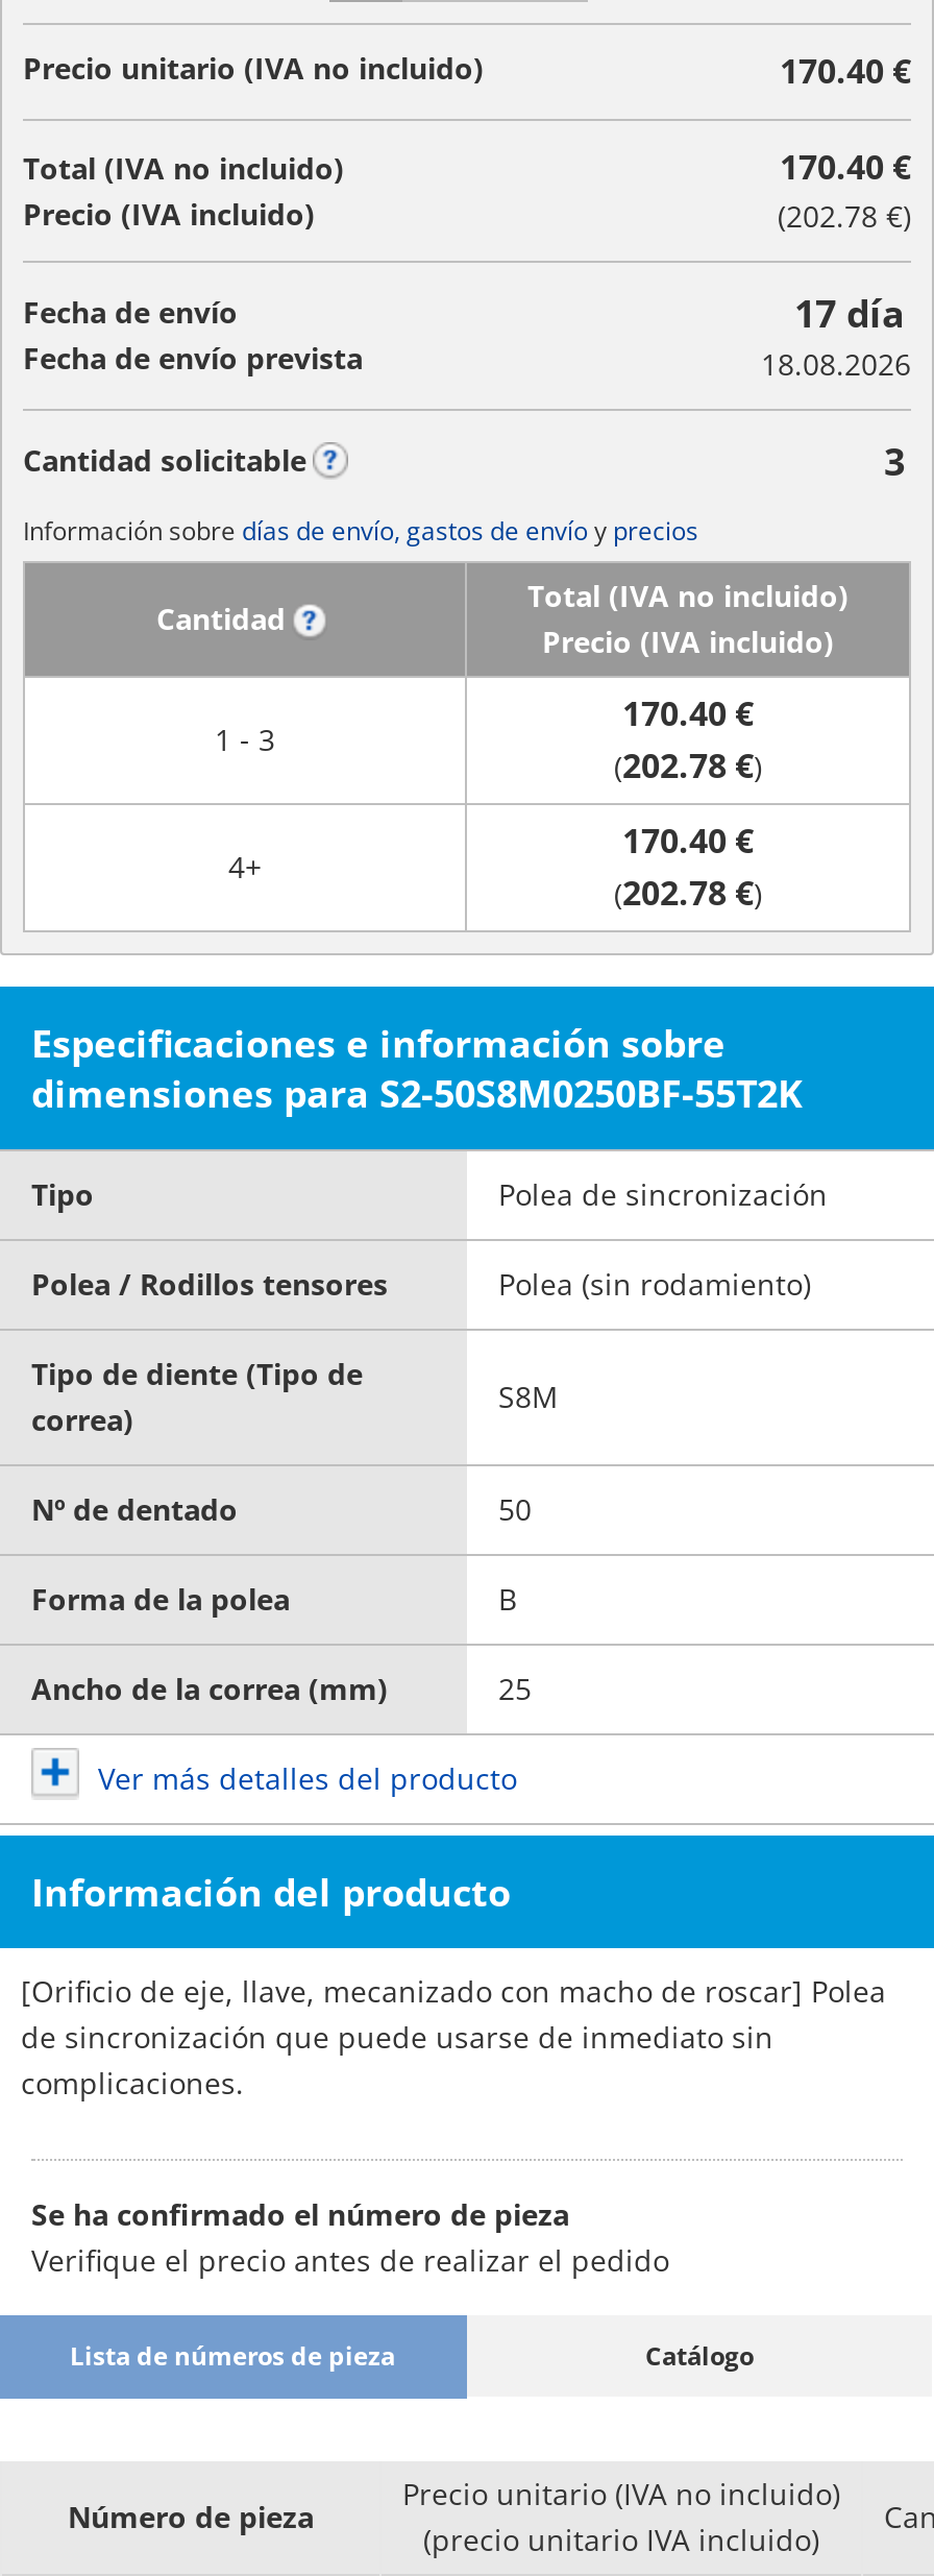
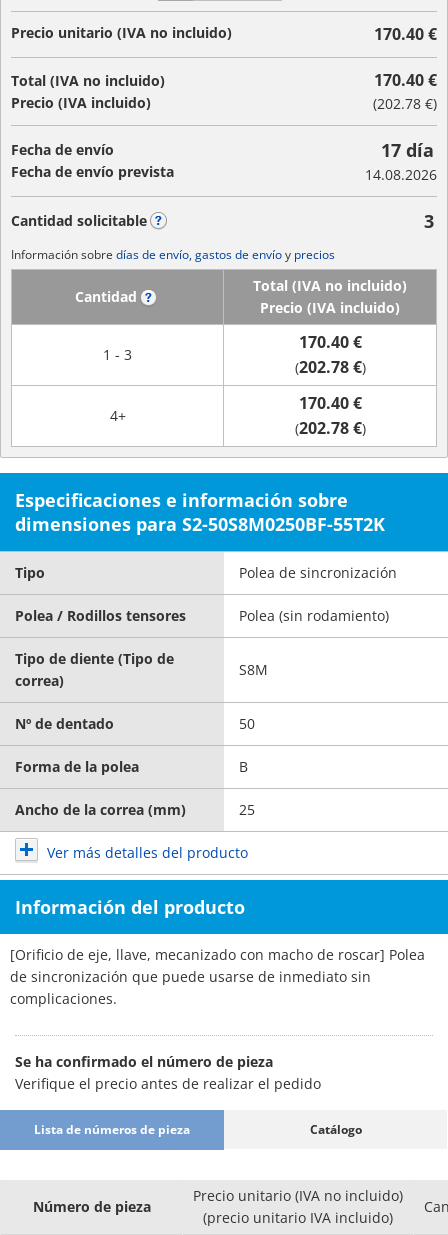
[761,344,911,384] 18.08.2026 -> [365,165,437,184] 14.08.2026

